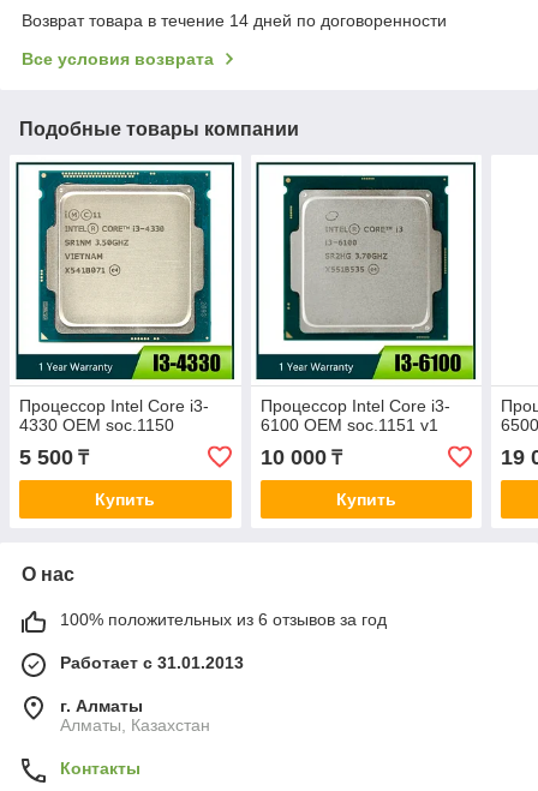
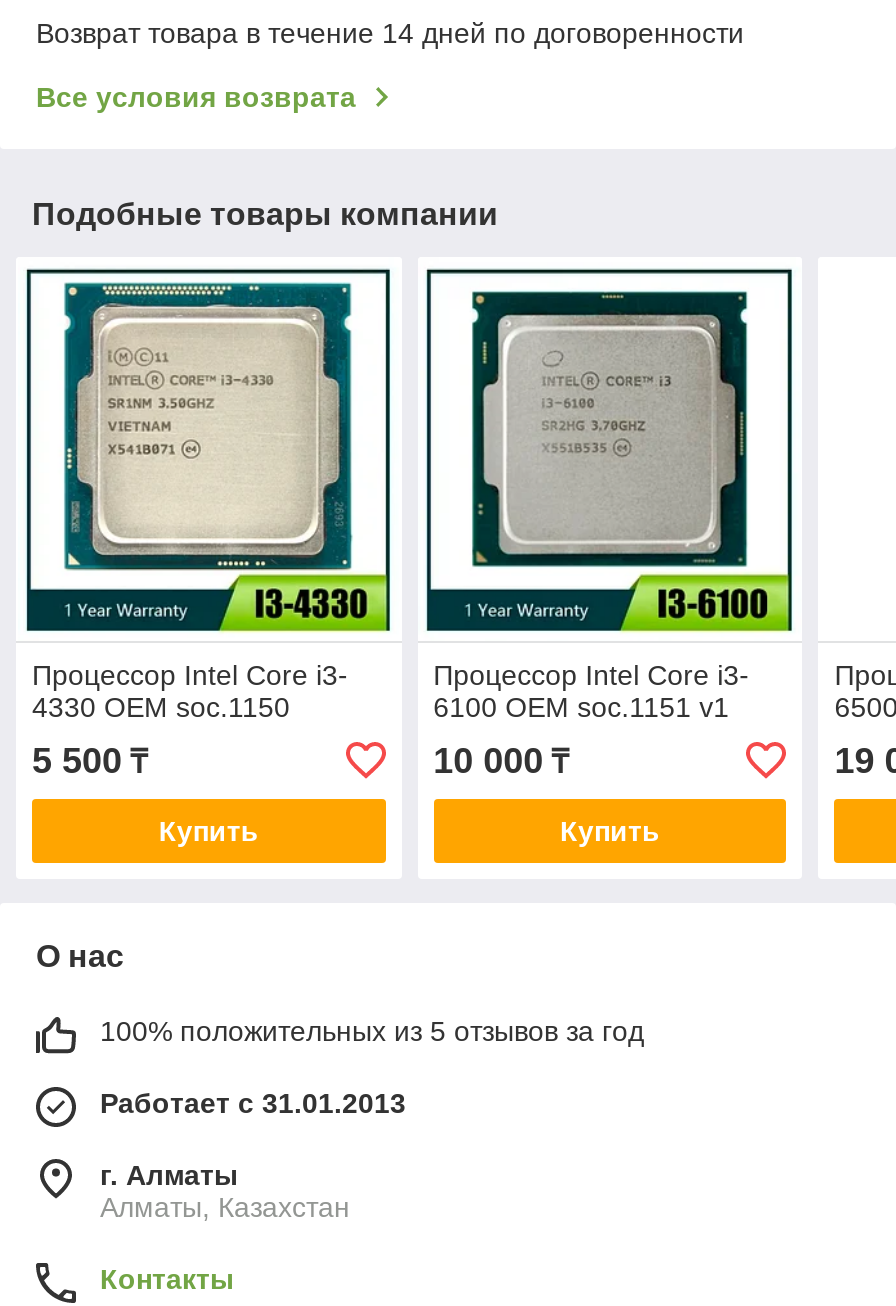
[60,610,387,629] 100% положительных из 6 отзывов за год -> [100,1016,644,1048] 100% положительных из 5 отзывов за год

